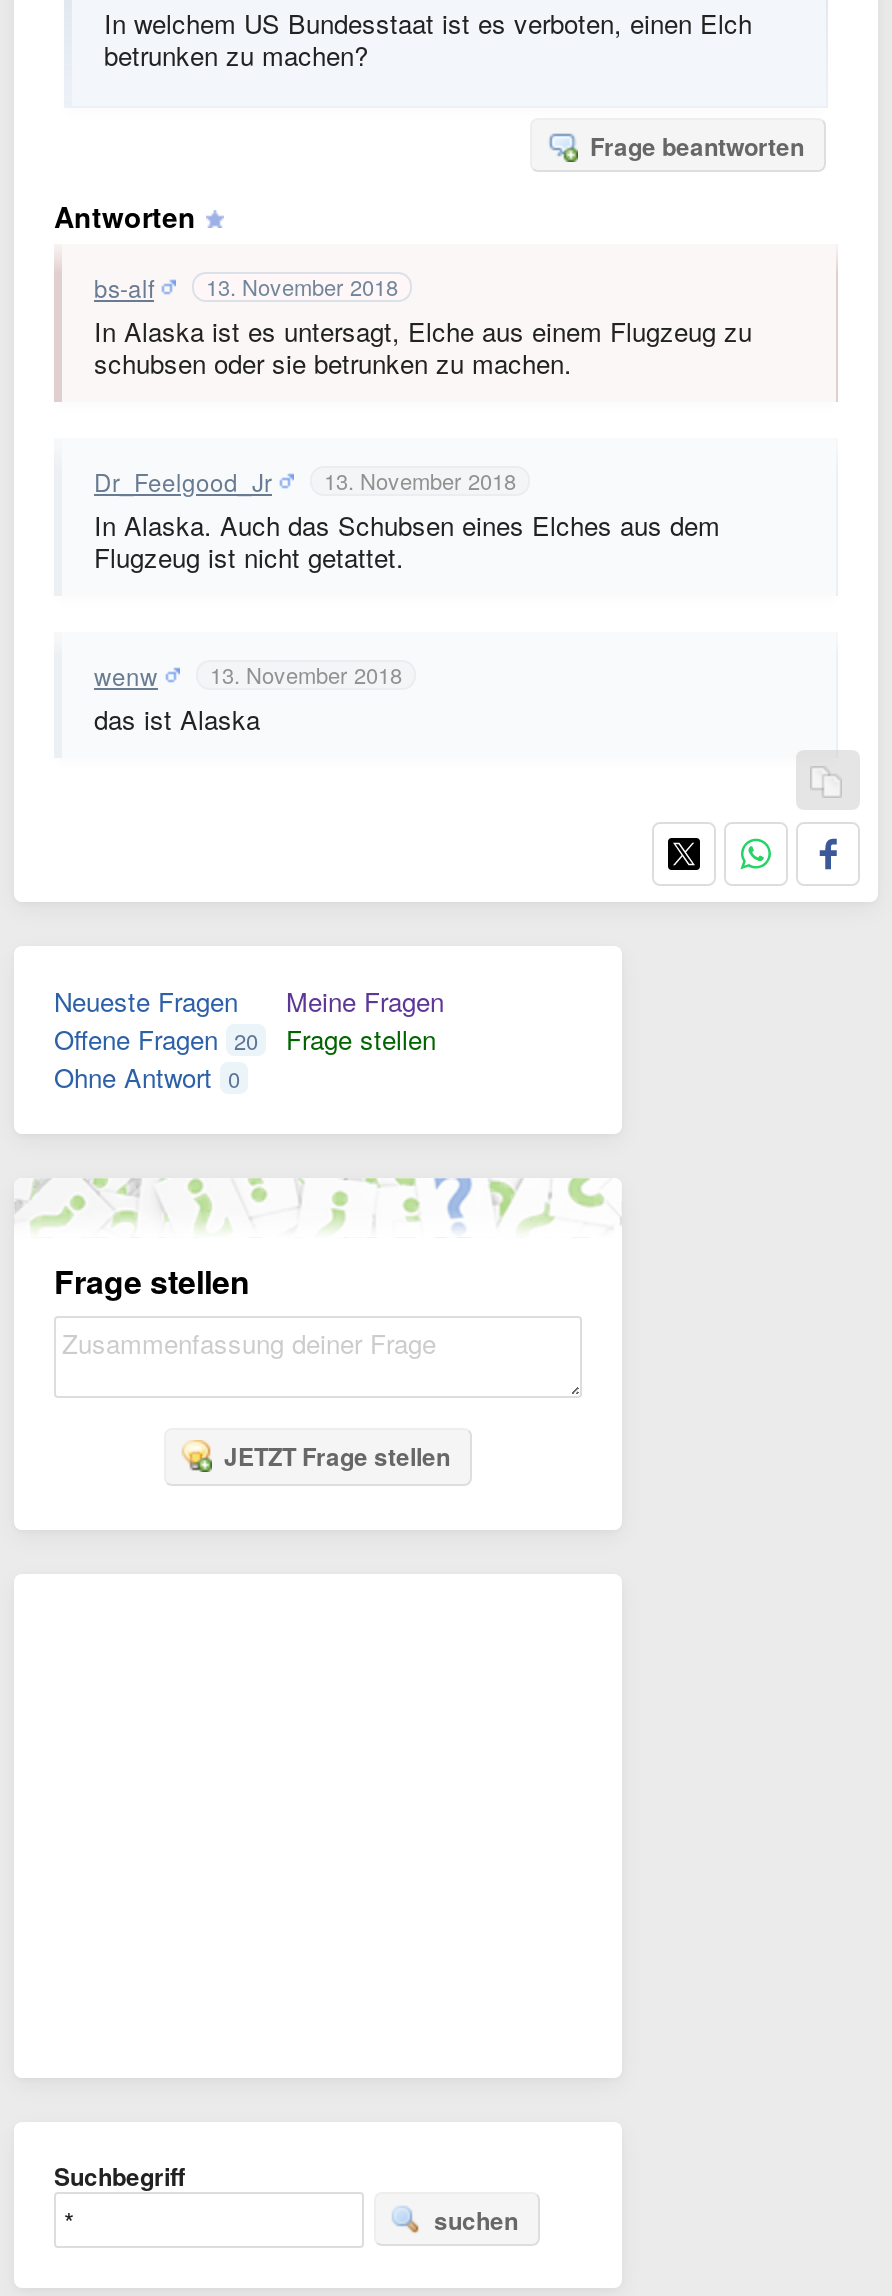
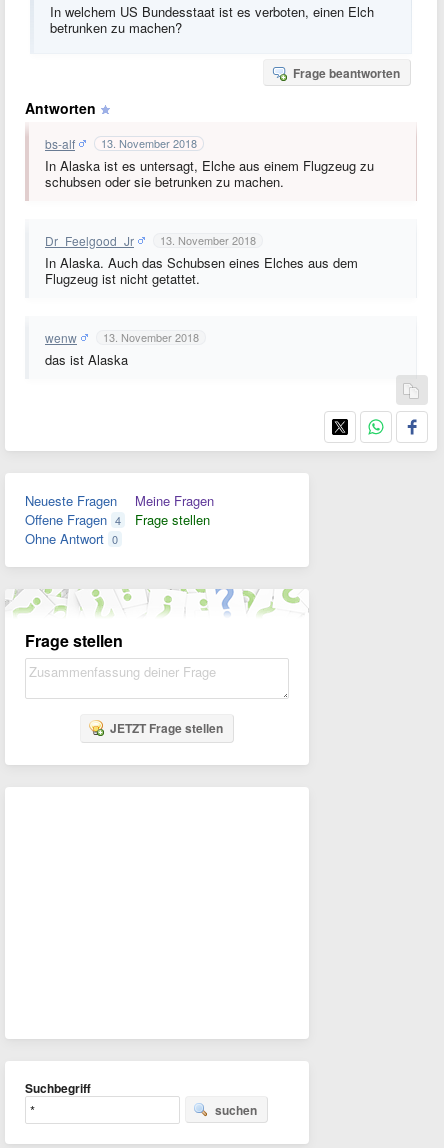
[54,1020,258,1058] Offene Fragen 20 -> [25,510,121,529] Offene Fragen 4

